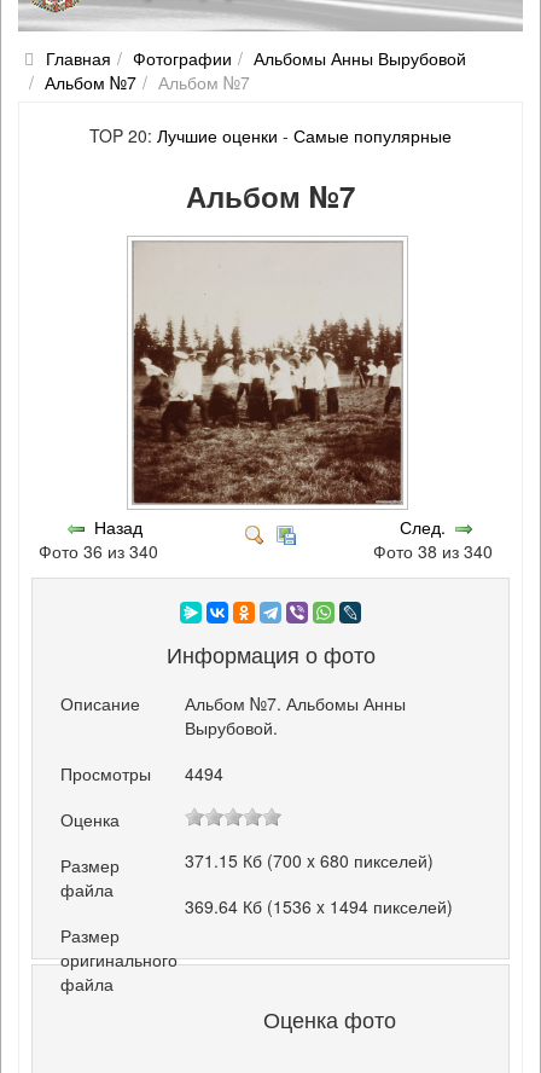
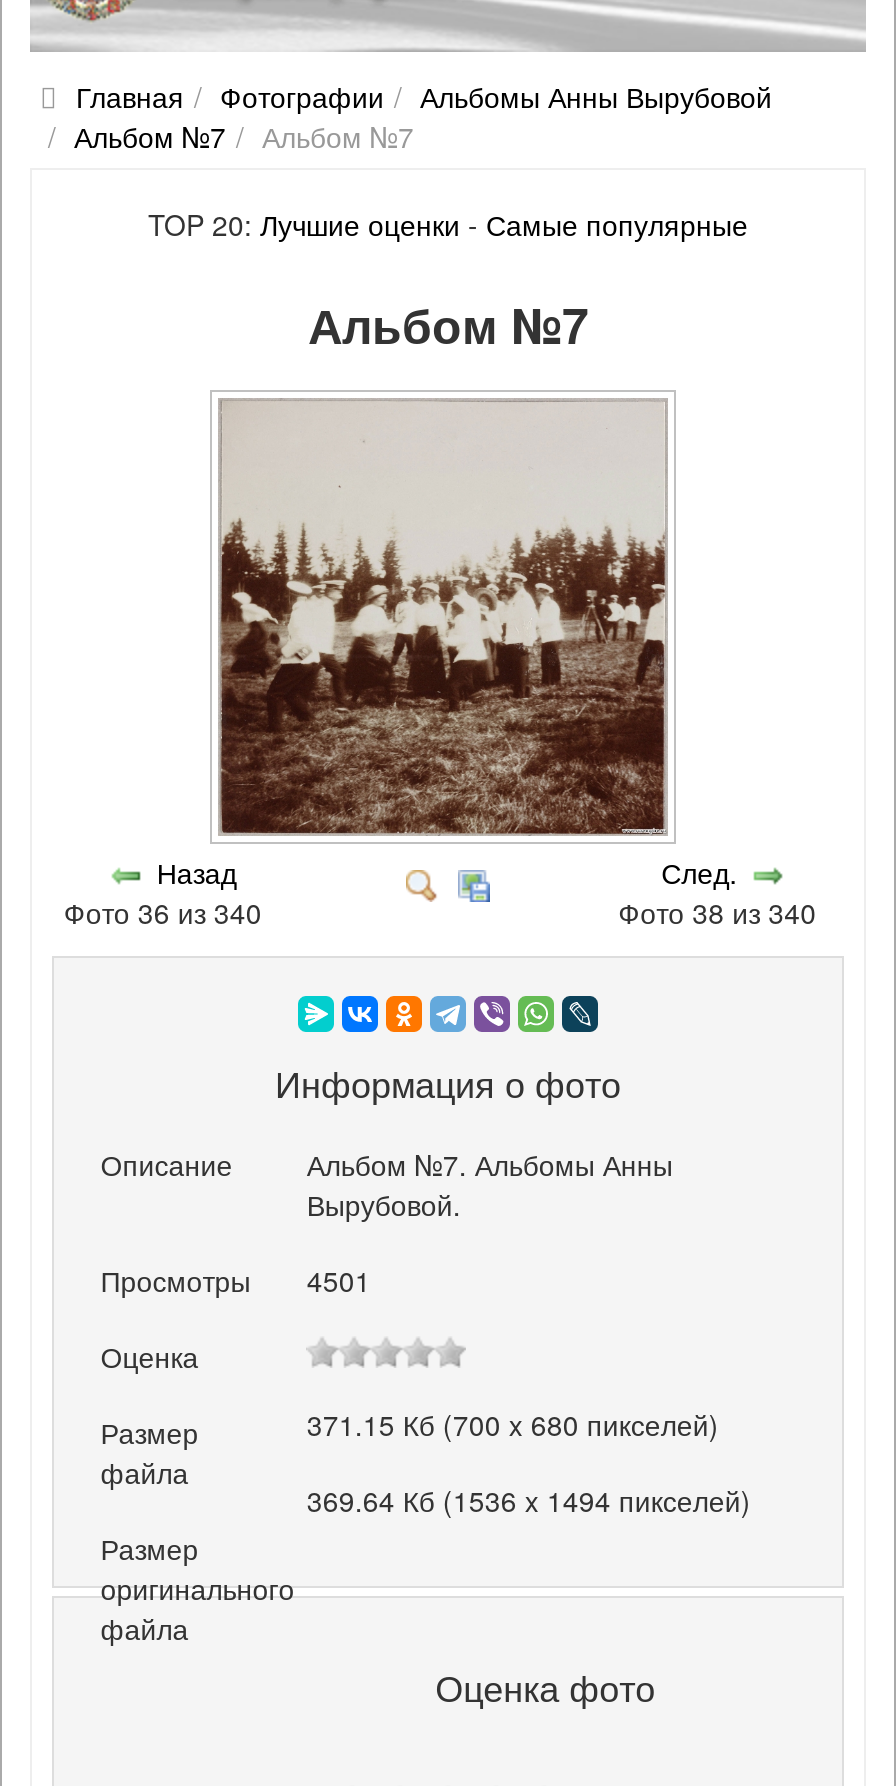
[61,761,224,785] Просмотры 4494 -> [100,1259,371,1299] Просмотры 4501

